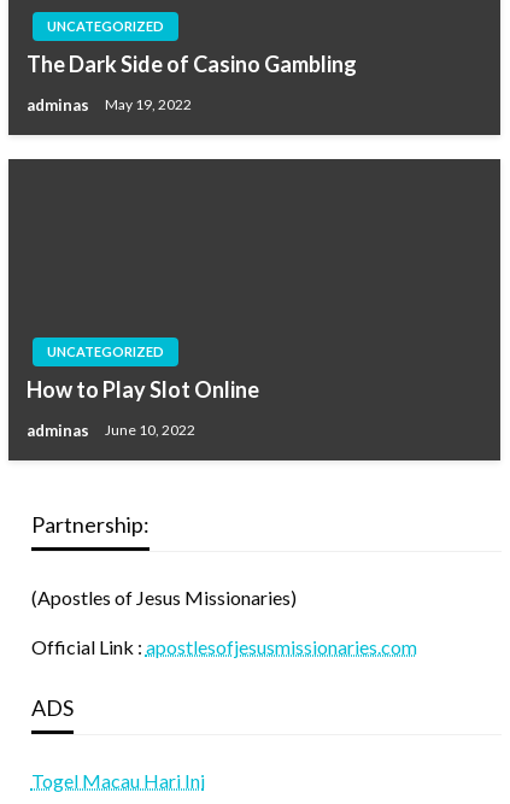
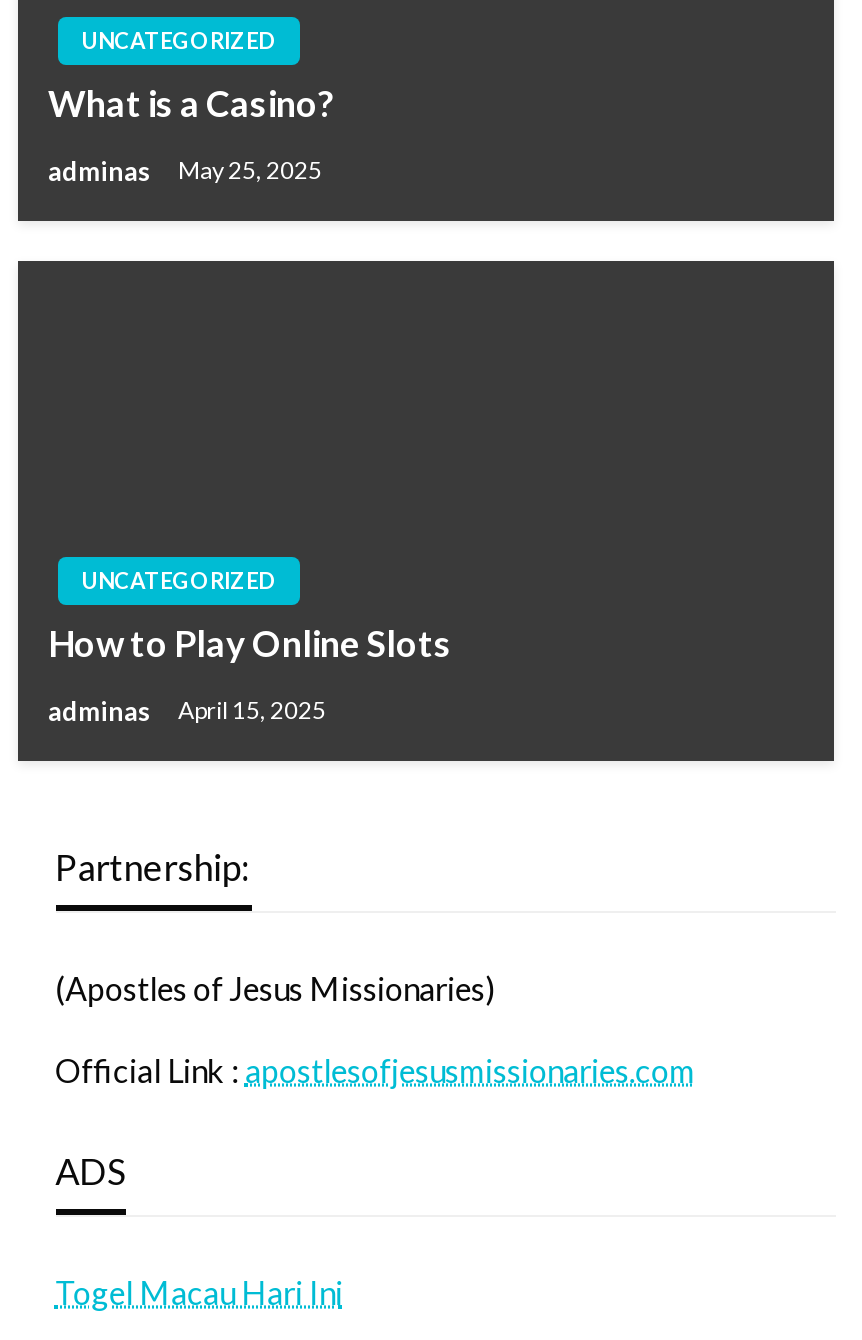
[27,51,357,77] The Dark Side of Casino Gambling -> [48,81,334,125] What is a Casino?
[27,95,192,115] adminas May 19, 2022 -> [48,155,322,187] adminas May 25, 2025
[27,376,259,403] How to Play Slot Online -> [48,621,452,665] How to Play Online Slots
[27,421,195,440] adminas June 10, 2022 -> [48,695,326,727] adminas April 15, 2025

